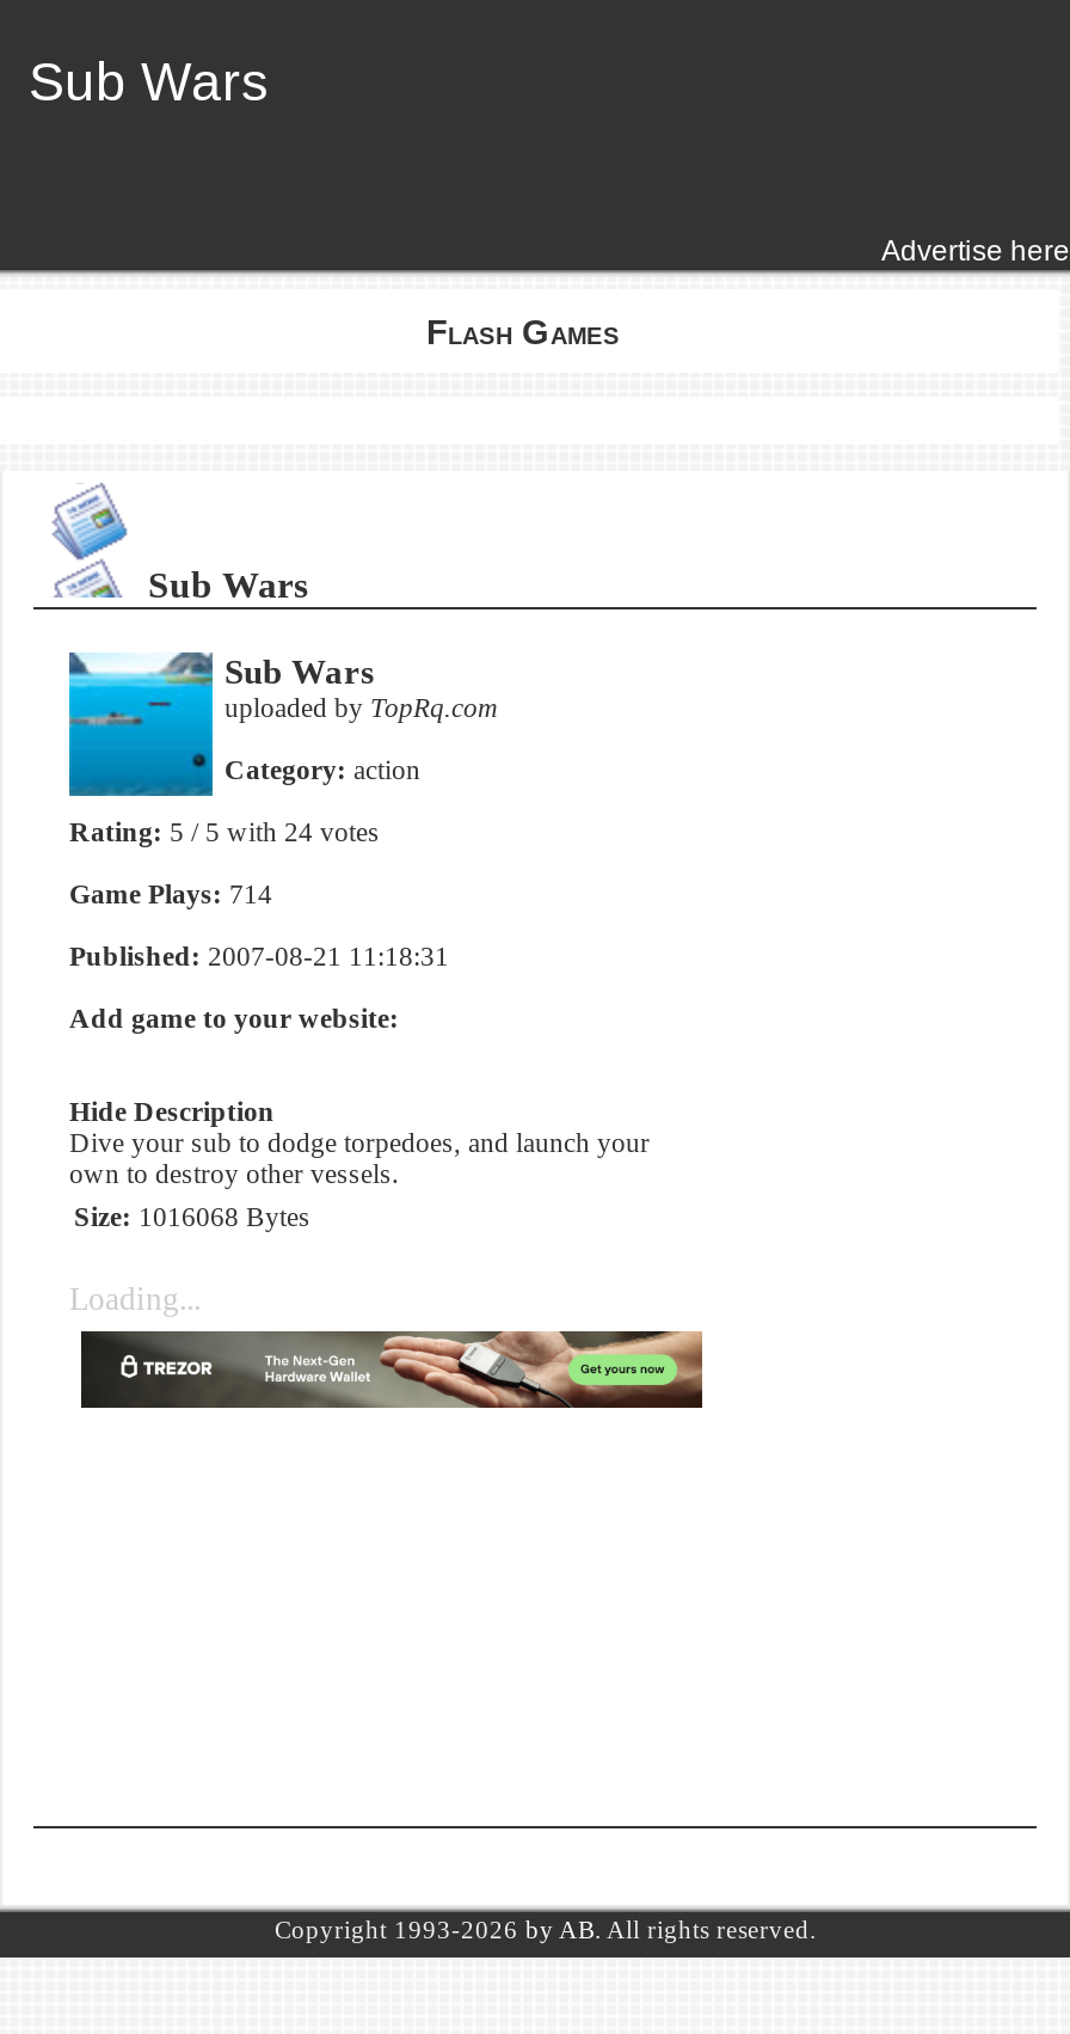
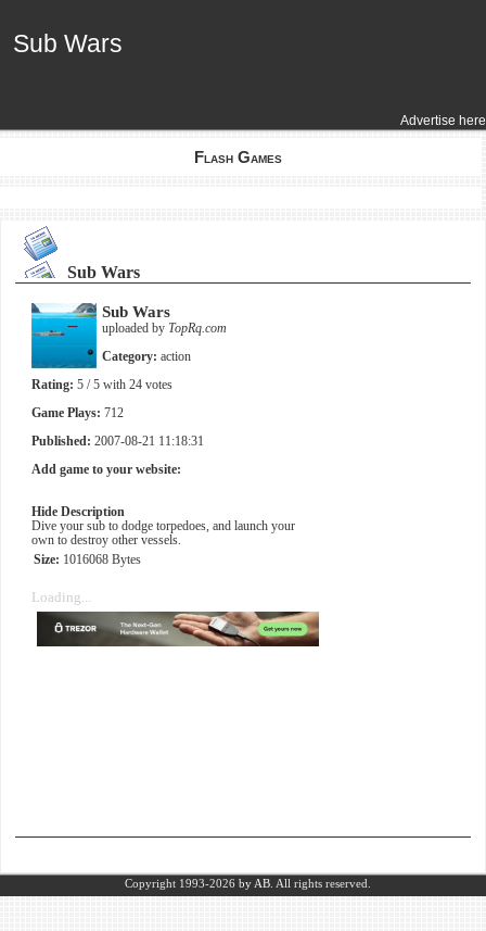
[69,880,272,911] Game Plays: 714 -> [31,406,124,420] Game Plays: 712

